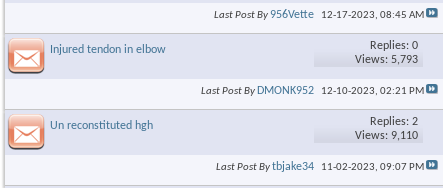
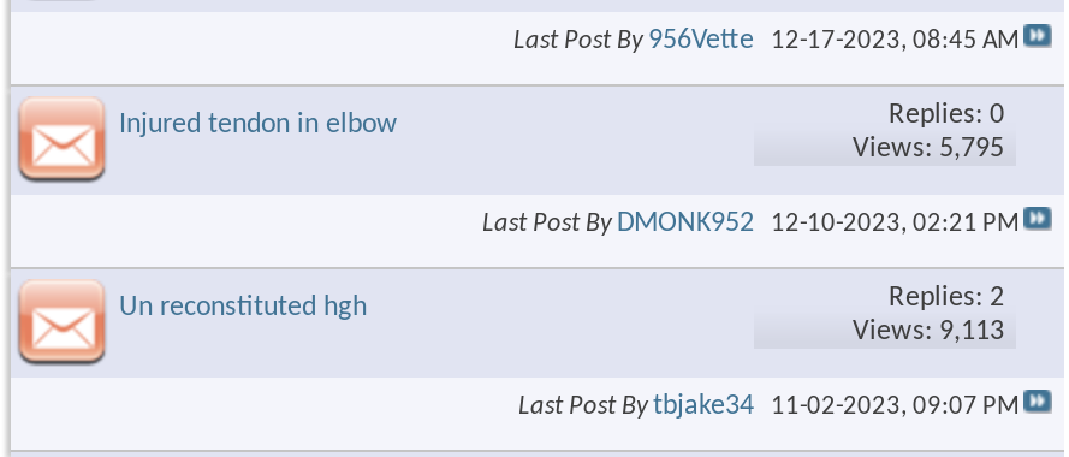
[355,54,418,66] Views: 5,793 -> [853,135,1004,164] Views: 5,795
[355,130,418,142] Views: 9,110 -> [853,317,1004,346] Views: 9,113

